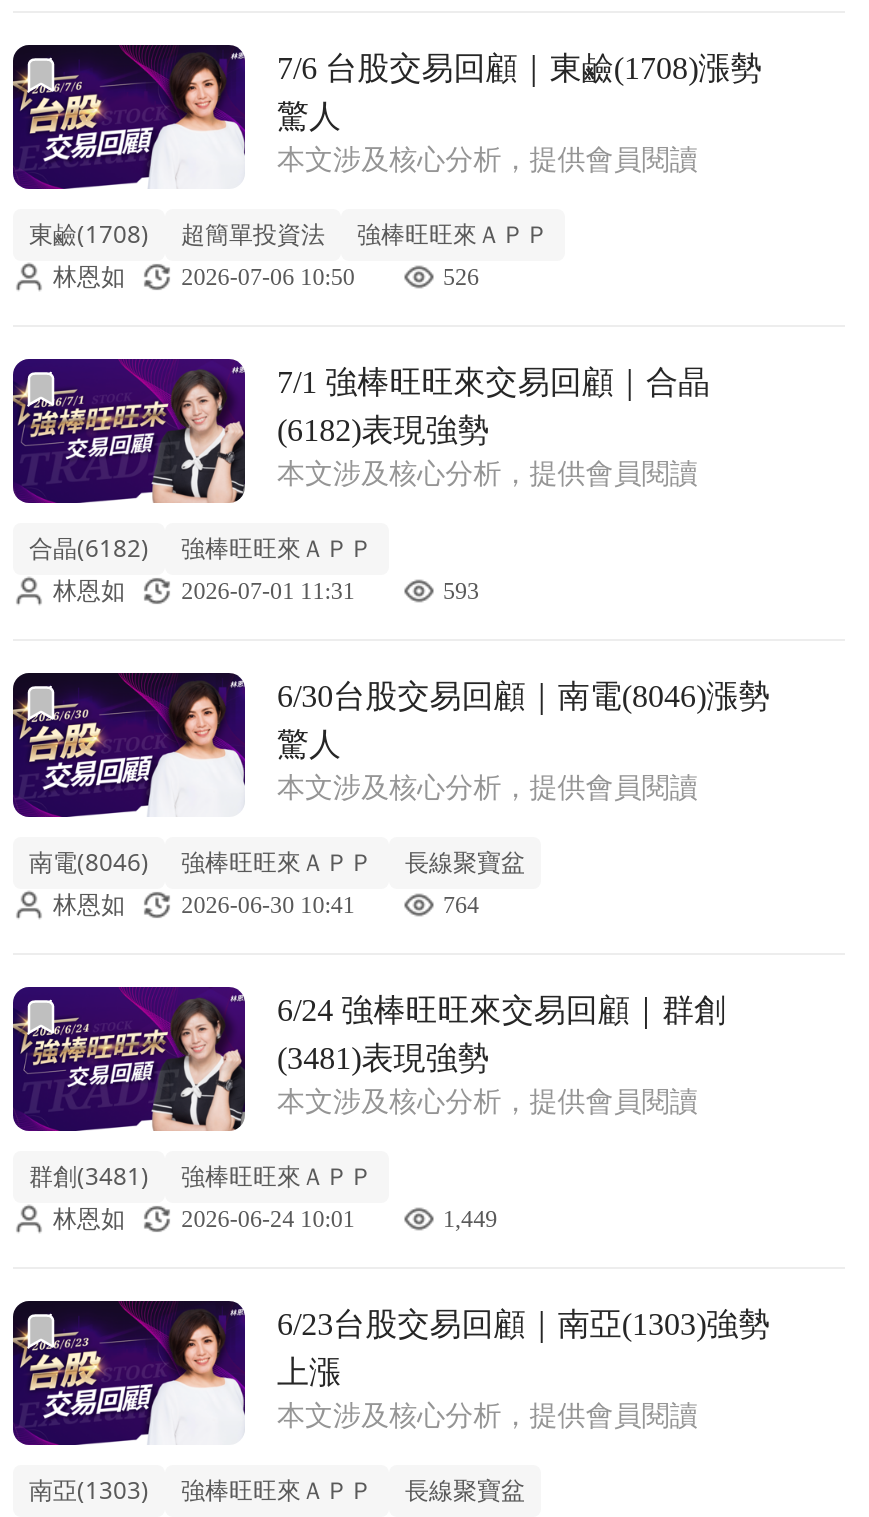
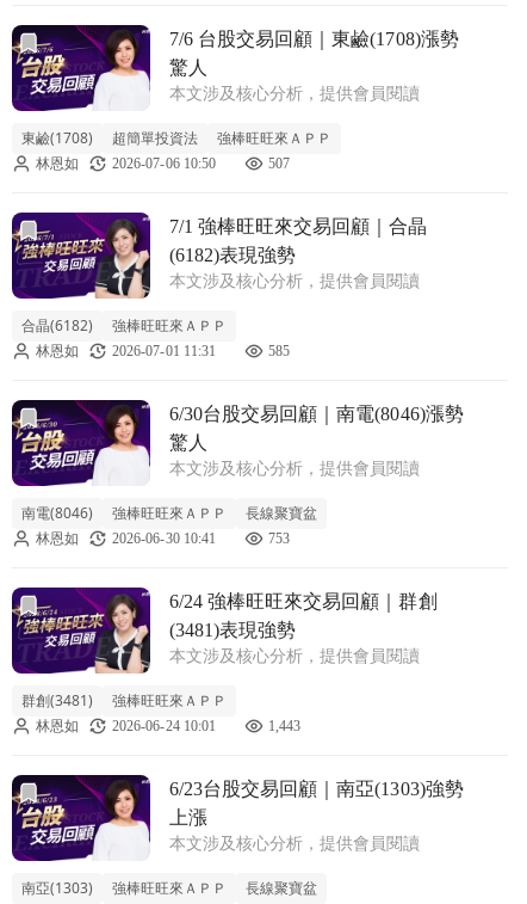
[443,263,479,291] 526 -> [268,155,290,172] 507
[443,577,479,605] 593 -> [268,343,290,359] 585
[443,891,479,919] 764 -> [268,530,290,547] 753
[443,1205,497,1233] 1,449 -> [268,718,301,734] 1,443

